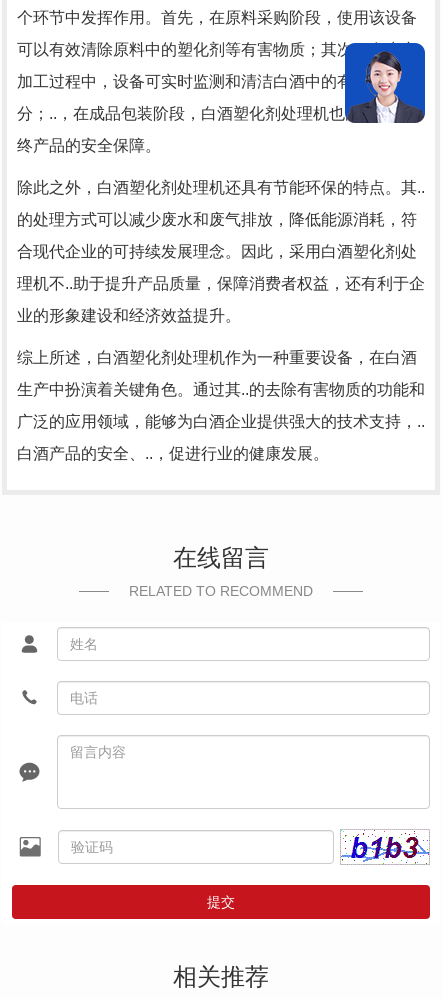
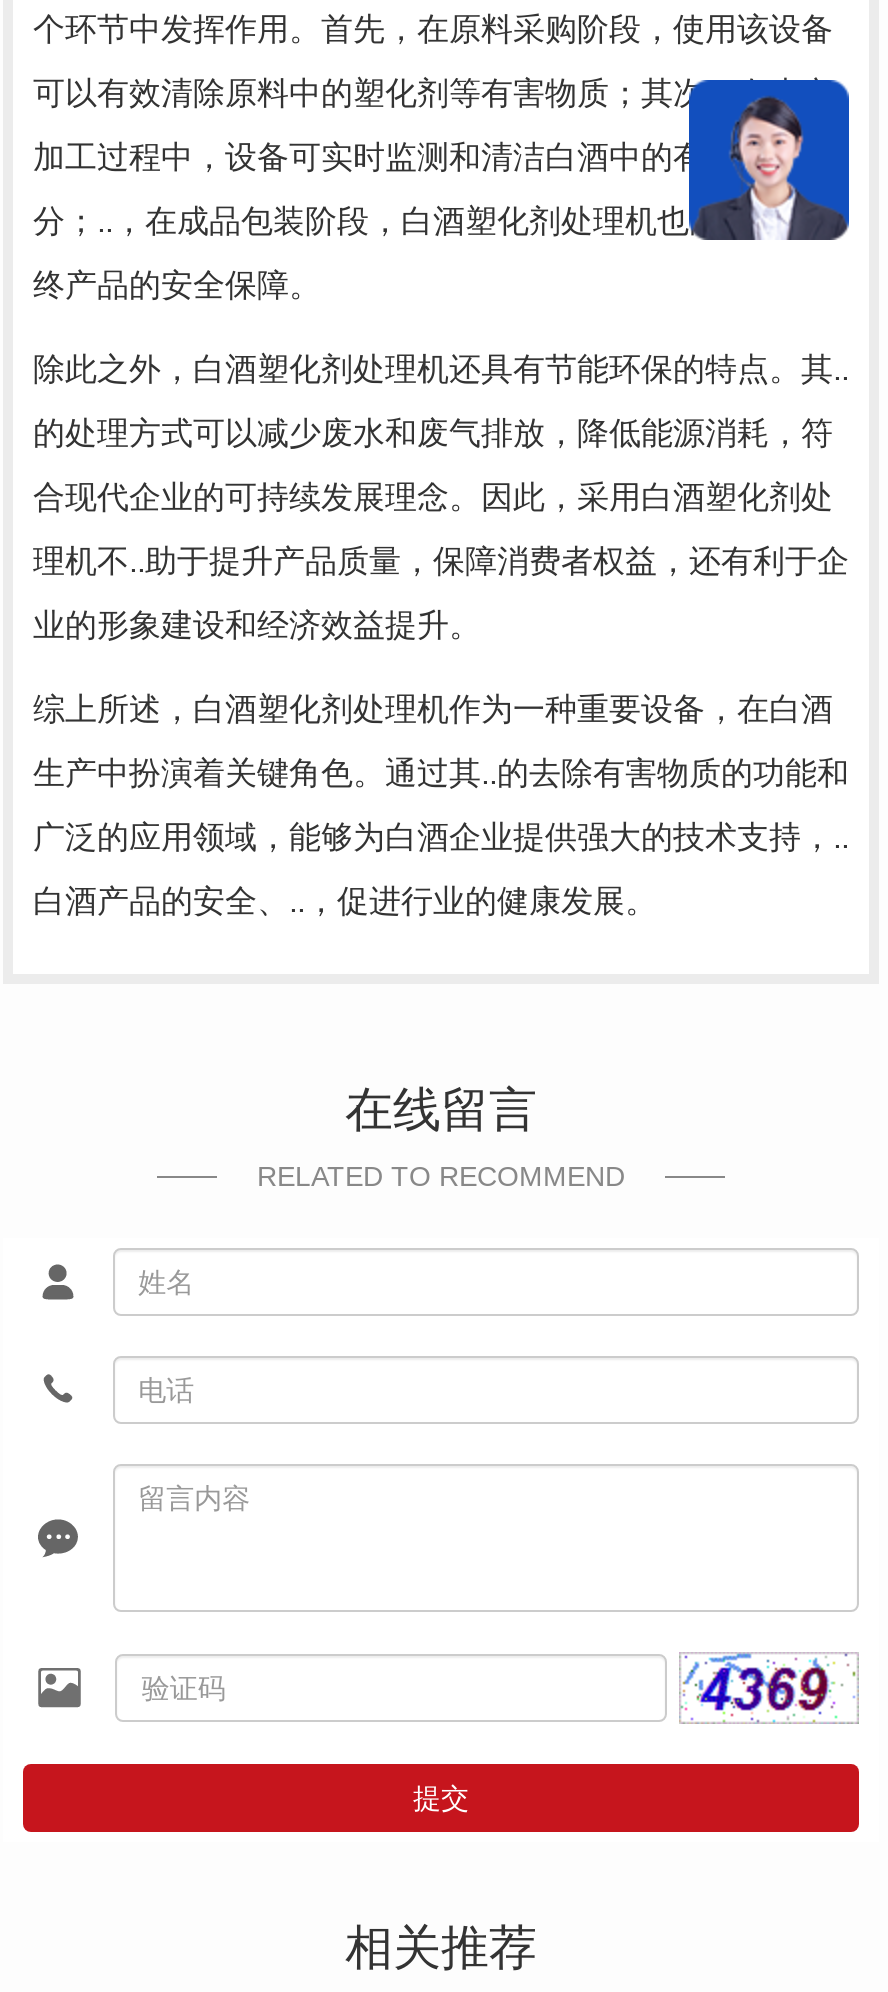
[341,830,430,865] [image] -> [683,1652,857,1716] [image]

